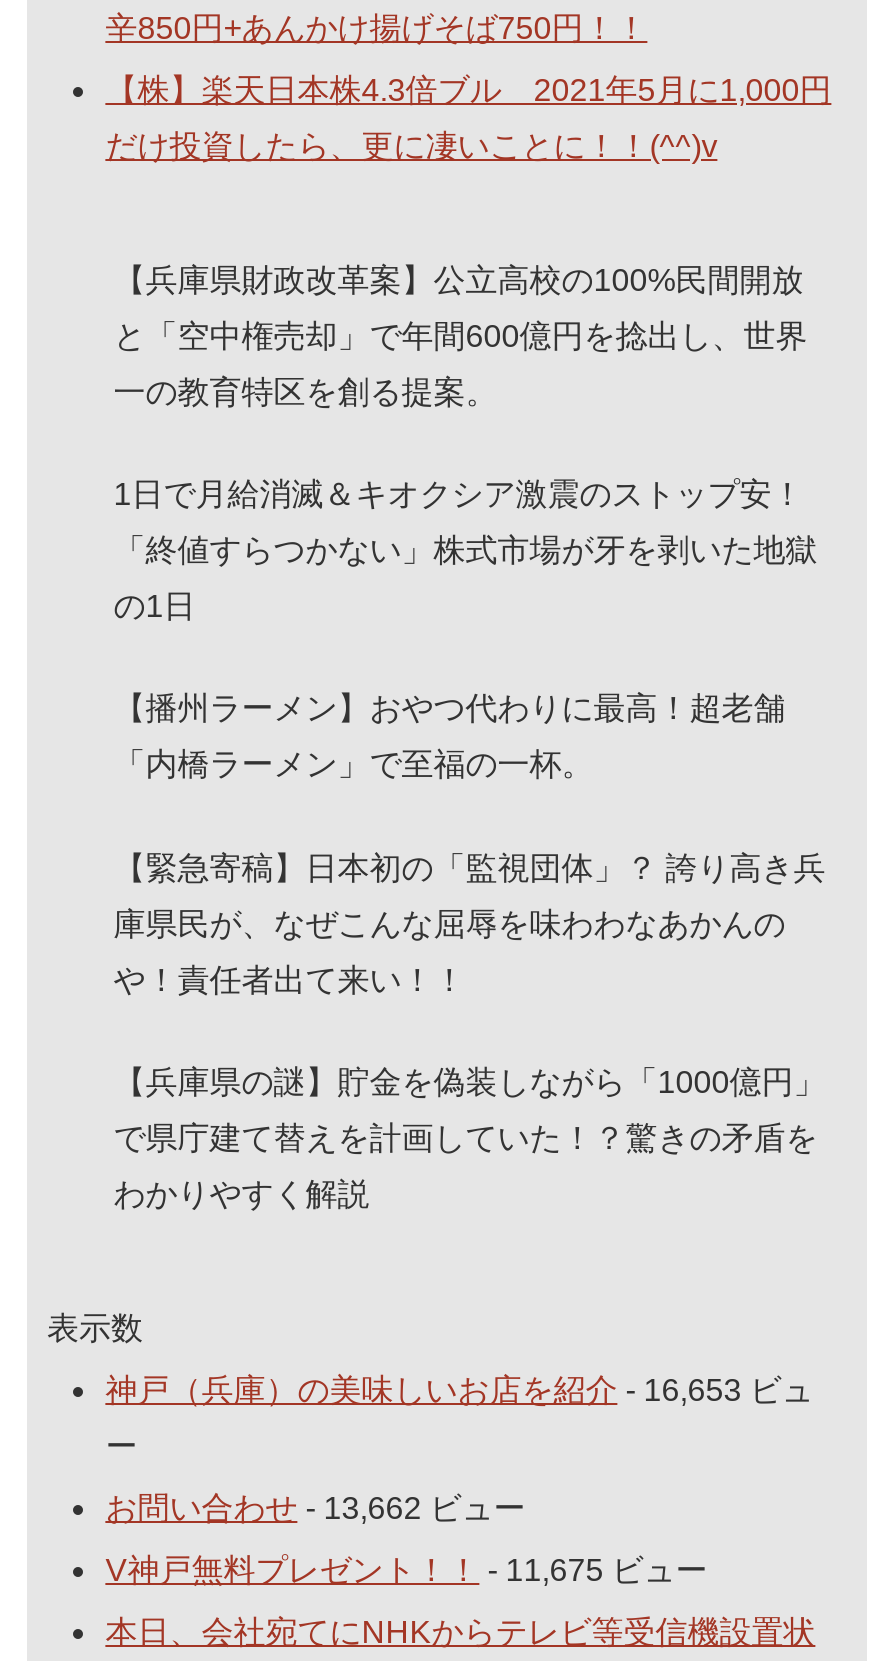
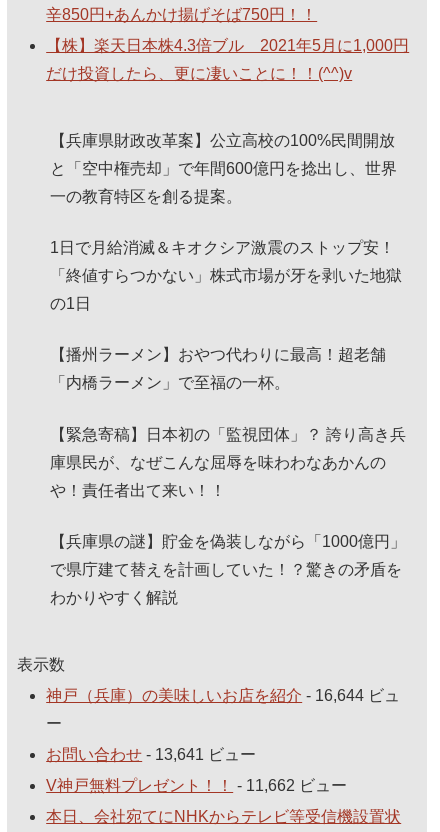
[105,1372,813,1406] 神戸（兵庫）の美味しいお店を紹介- 16,653 ビュ -> [46,687,400,704] 神戸（兵庫）の美味しいお店を紹介- 16,644 ビュ
[105,1491,525,1525] お問い合わせ- 13,662 ビュー -> [46,746,256,763] お問い合わせ- 13,641 ビュー
[105,1553,707,1587] V神戸無料プレゼント！！- 11,675 ビュー -> [46,777,347,794] V神戸無料プレゼント！！- 11,662 ビュー

